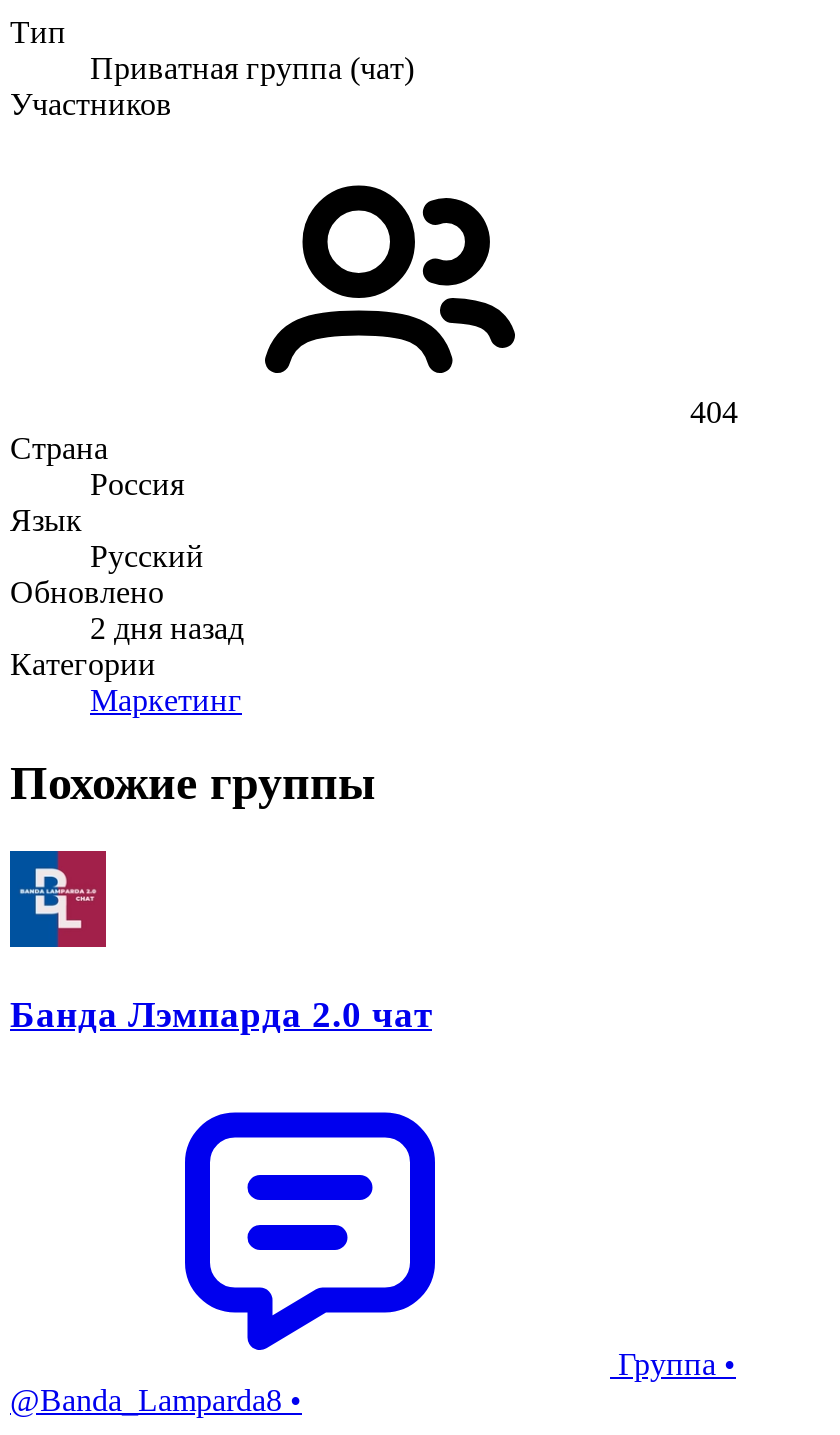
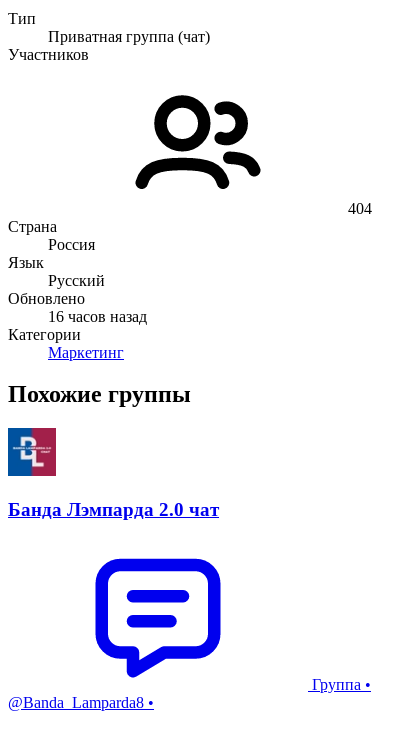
[90,610,244,644] 2 дня назад -> [48,307,147,324] 16 часов назад

